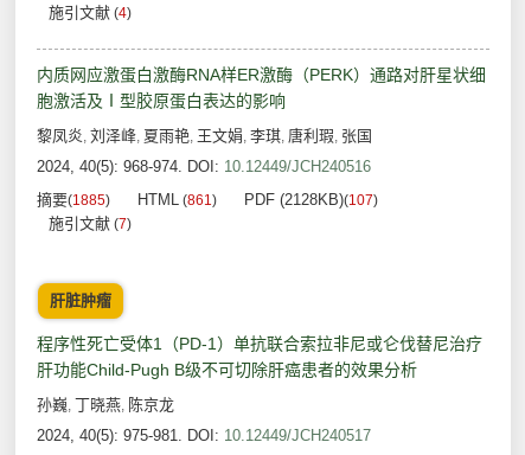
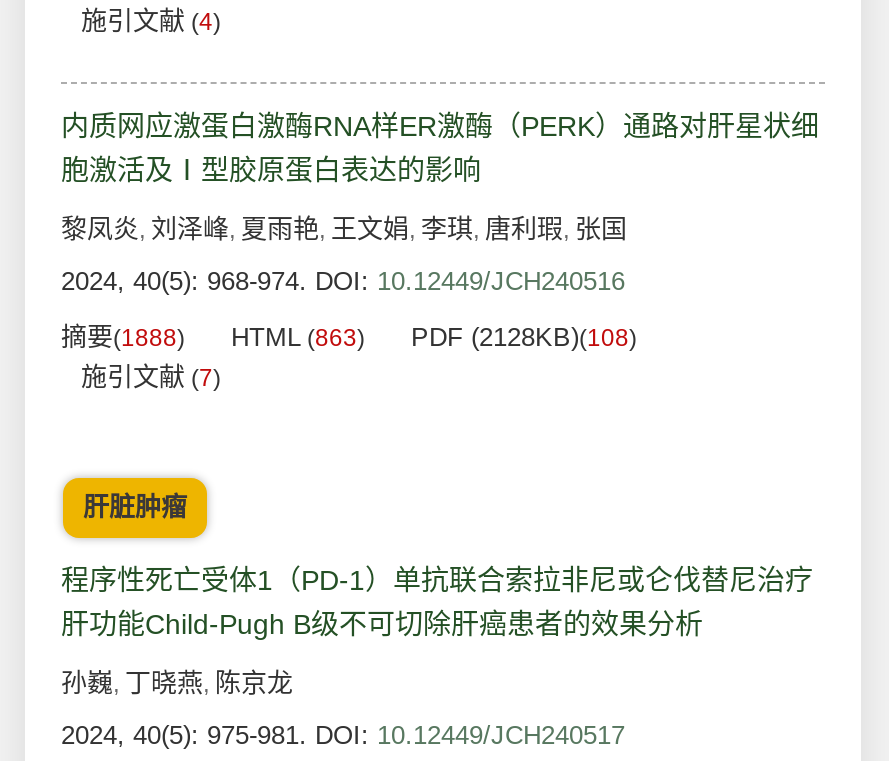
[37,191,110,209] 摘要(1885) -> [61,323,185,353] 摘要(1888)
[137,191,217,209] HTML (861) -> [231,323,365,353] HTML (863)
[244,191,378,209] PDF (2128KB)(107) -> [411,323,637,353] PDF (2128KB)(108)

